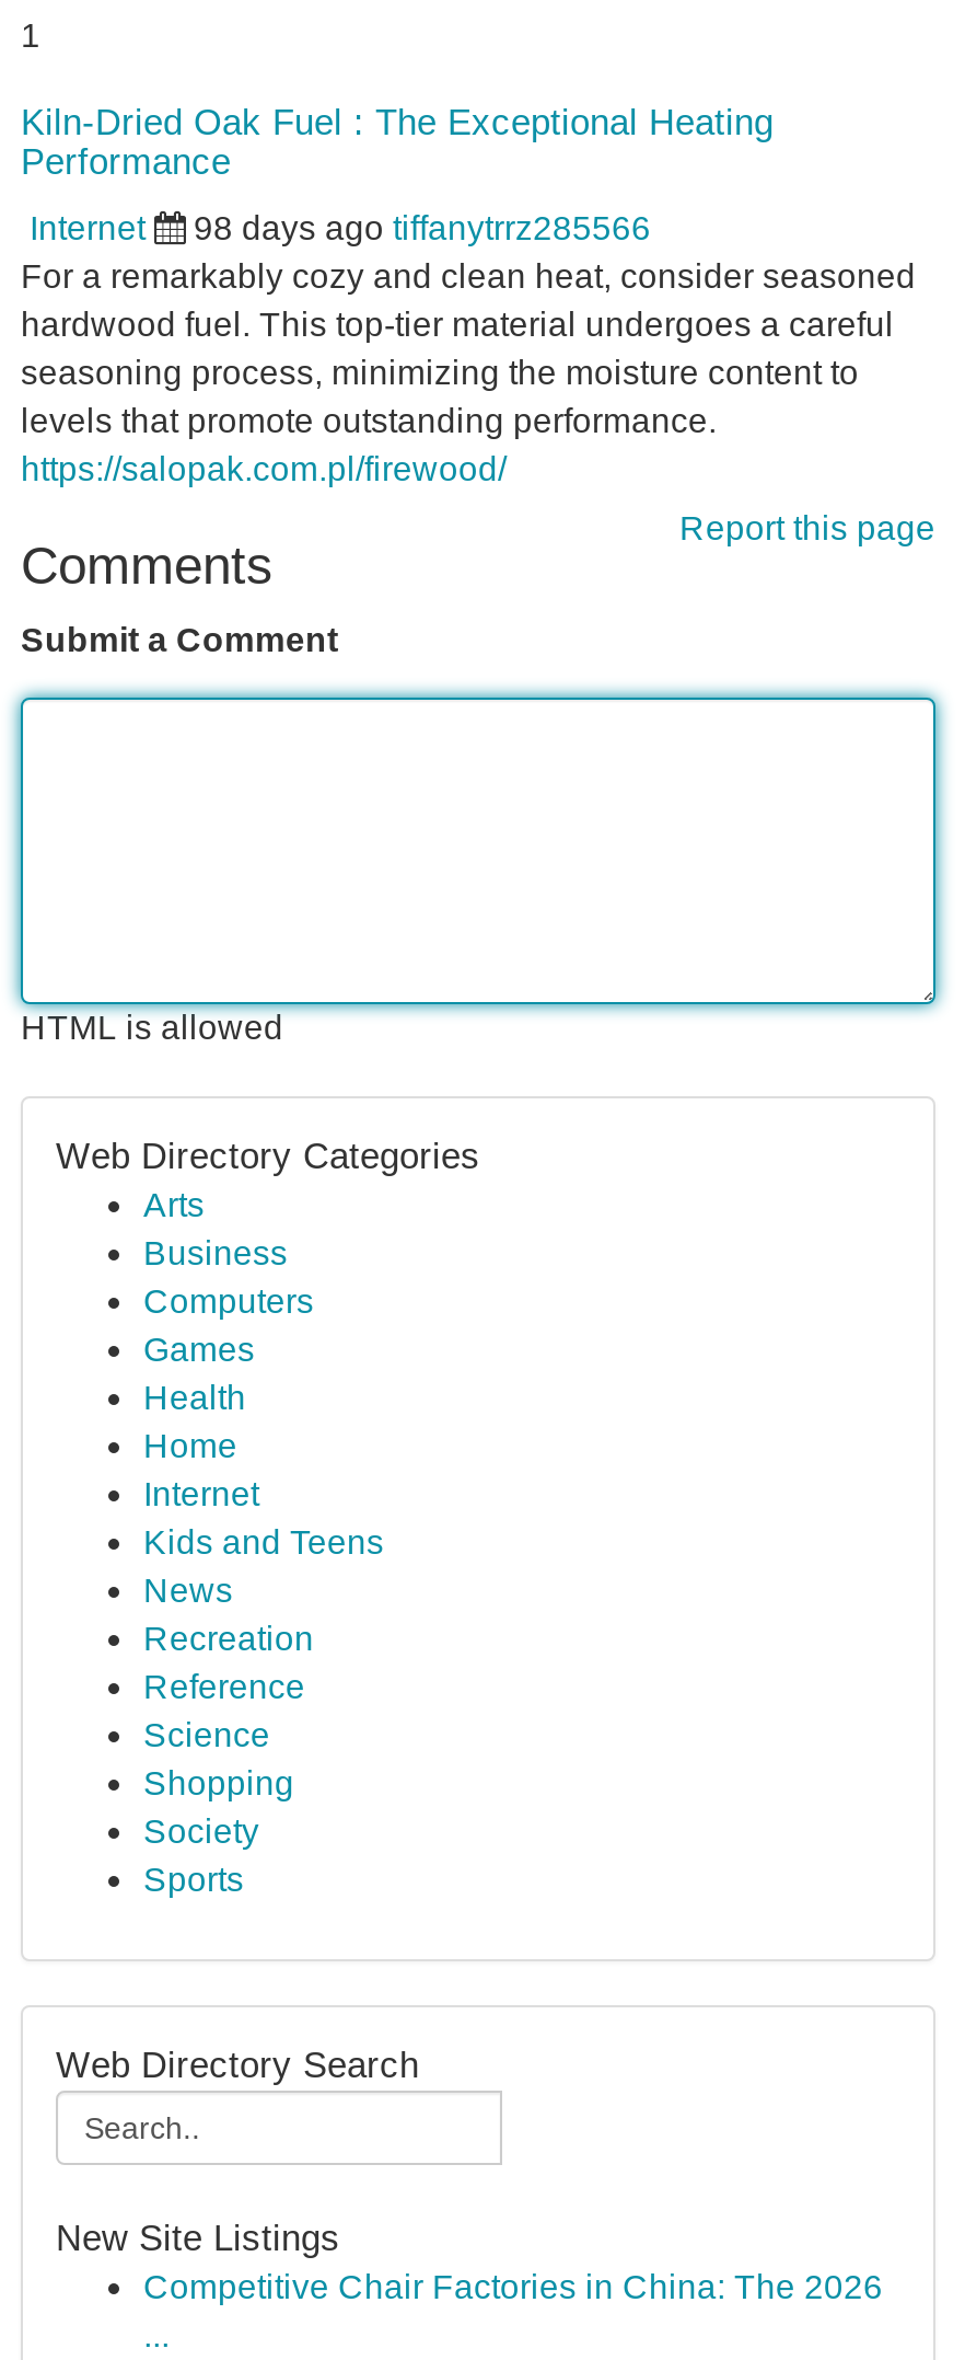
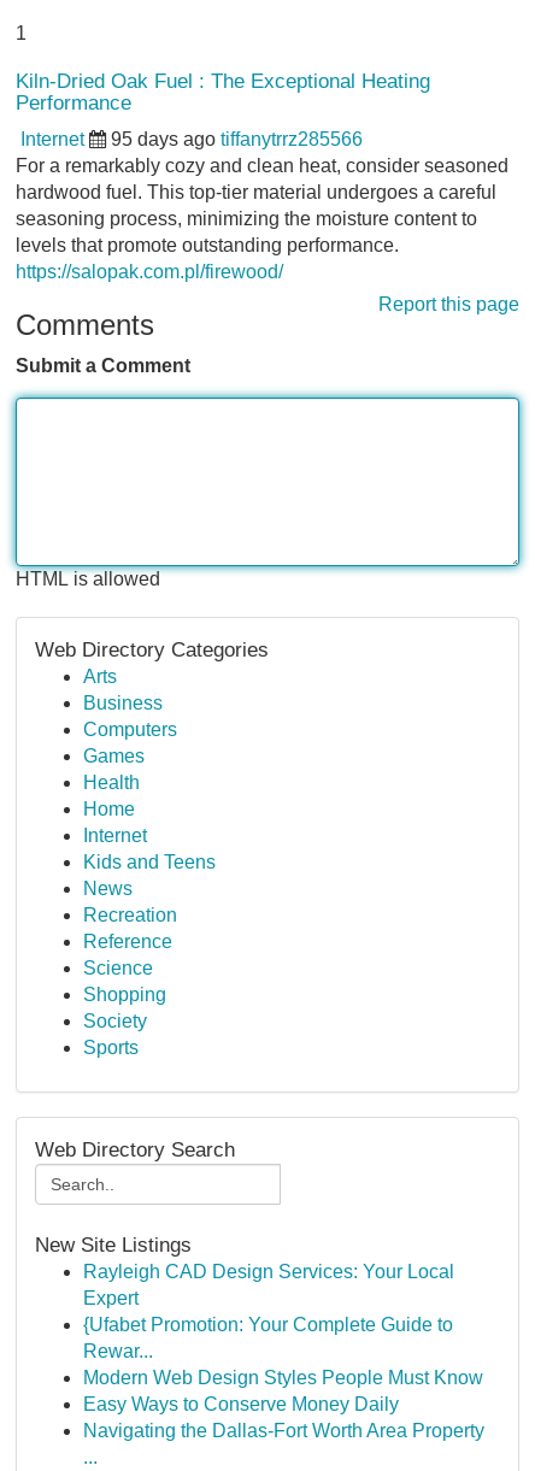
[194,209,651,246] 98 days ago tiffanytrrz285566 -> [111,129,363,149] 95 days ago tiffanytrrz285566
[143,2268,883,2305] Competitive Chair Factories in China: The 2026 -> [83,1261,484,1441] Rayleigh CAD Design Services: Your Local | Expert | {Ufabet Promotion: Your Complete Guide to | Rewar... | Modern Web Design Styles People Must Know | Easy Ways to Conserve Money Daily | Navigating the Dallas-Fort Worth Area Property

